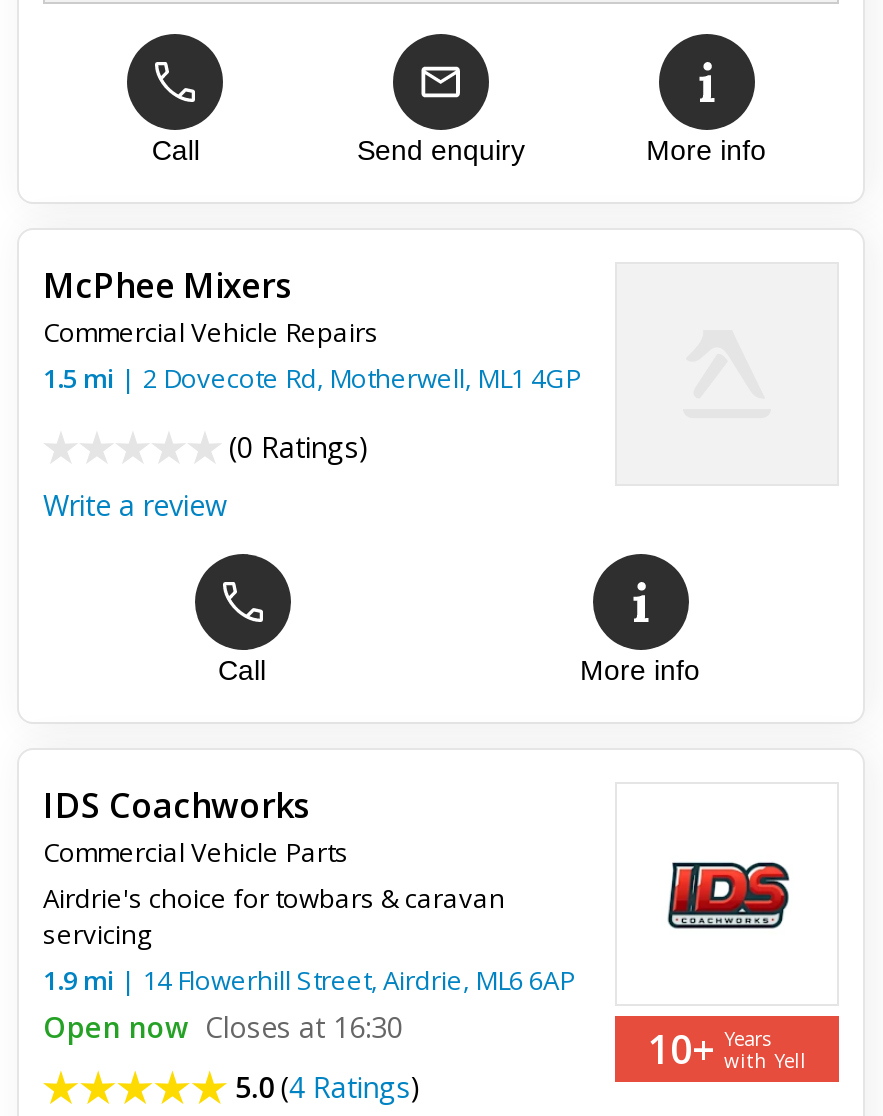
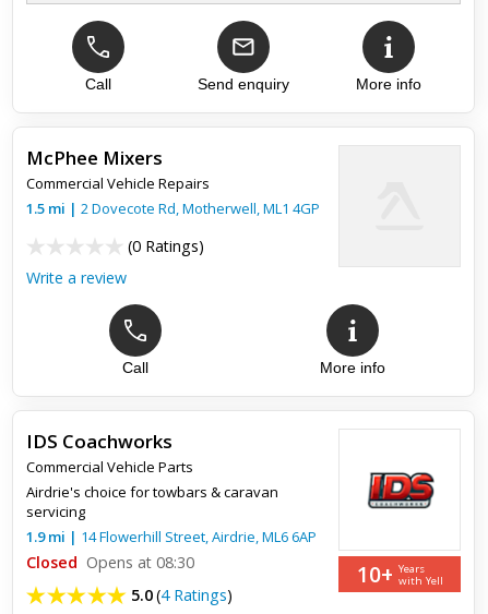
[43,1008,403,1046] Open now Closes at 16:30 -> [26,552,194,573] Closed Opens at 08:30

